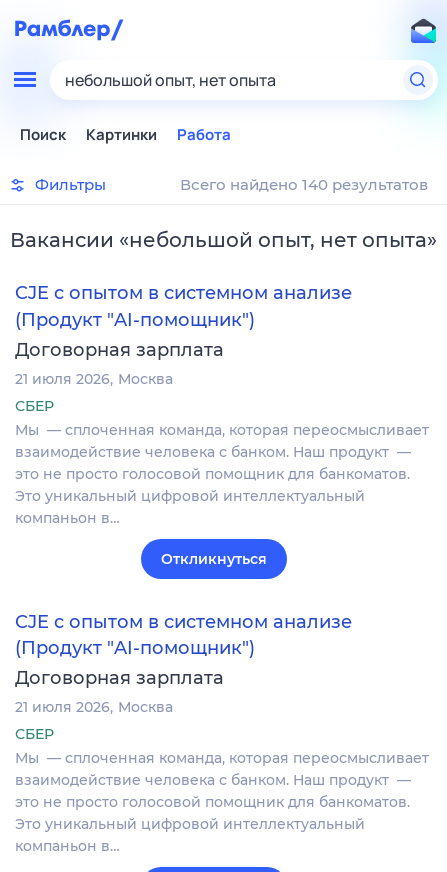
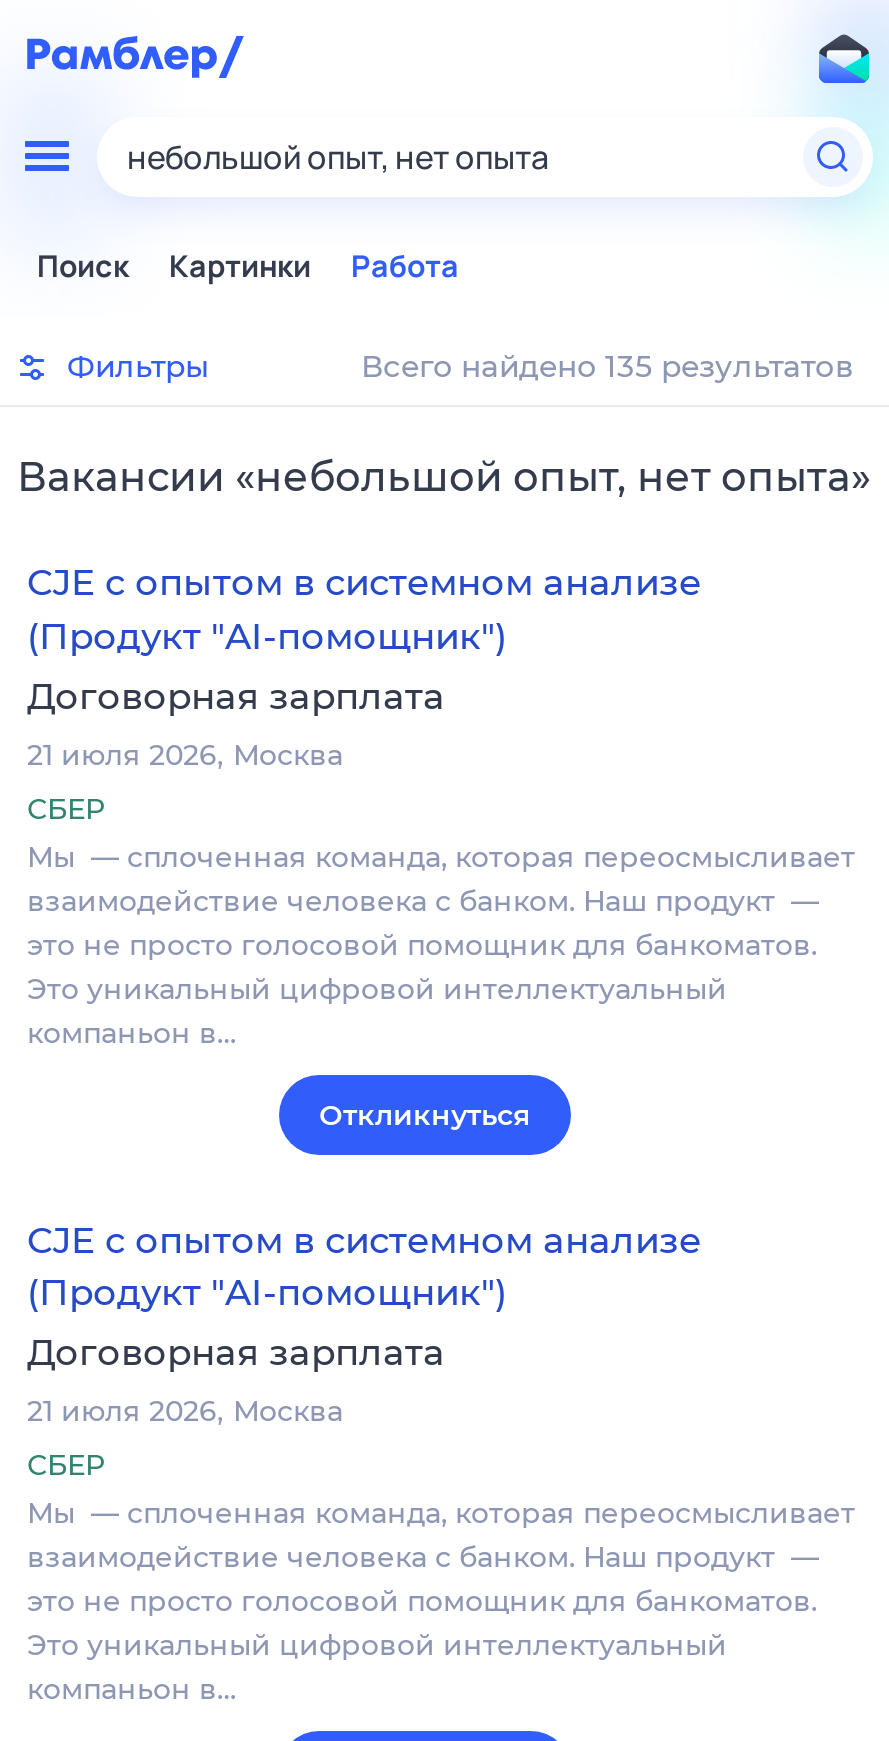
[180,175,428,194] Всего найдено 140 результатов -> [361,347,853,385] Всего найдено 135 результатов

